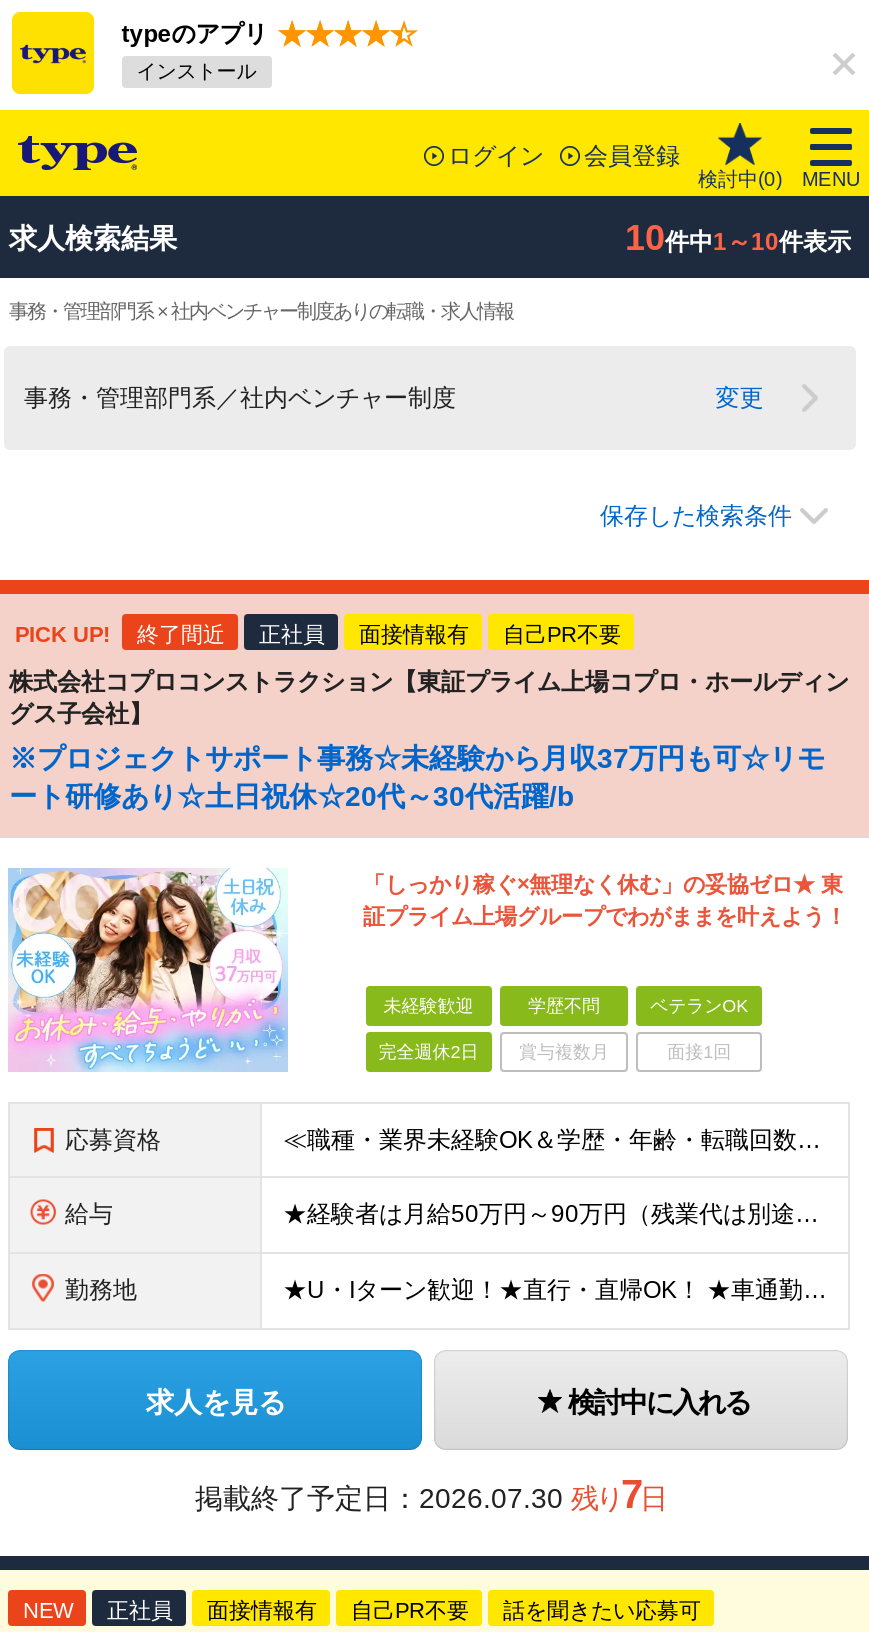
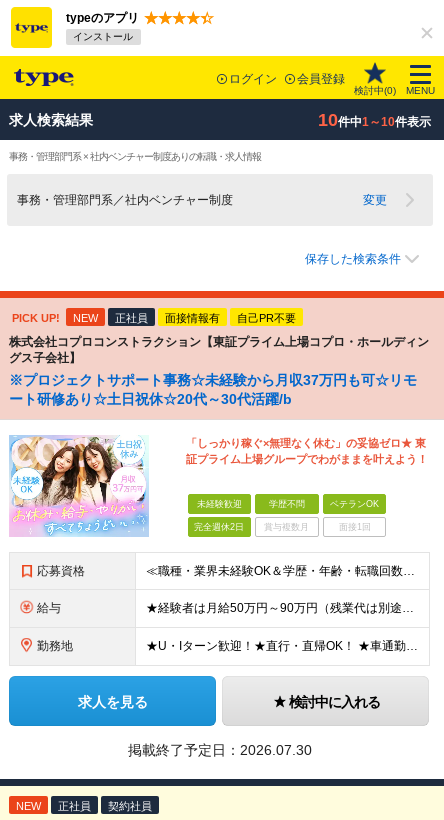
[137,622,225,646] 終了間近 -> [73,312,98,324] NEW
[195,1472,665,1516] 掲載終了予定日：2026.07.30 残り7日 -> [128,742,312,758] 掲載終了予定日：2026.07.30
[207,1598,701,1622] 面接情報有 | 自己PR不要 | 話を聞きたい応募可 -> [108,800,152,812] 契約社員

